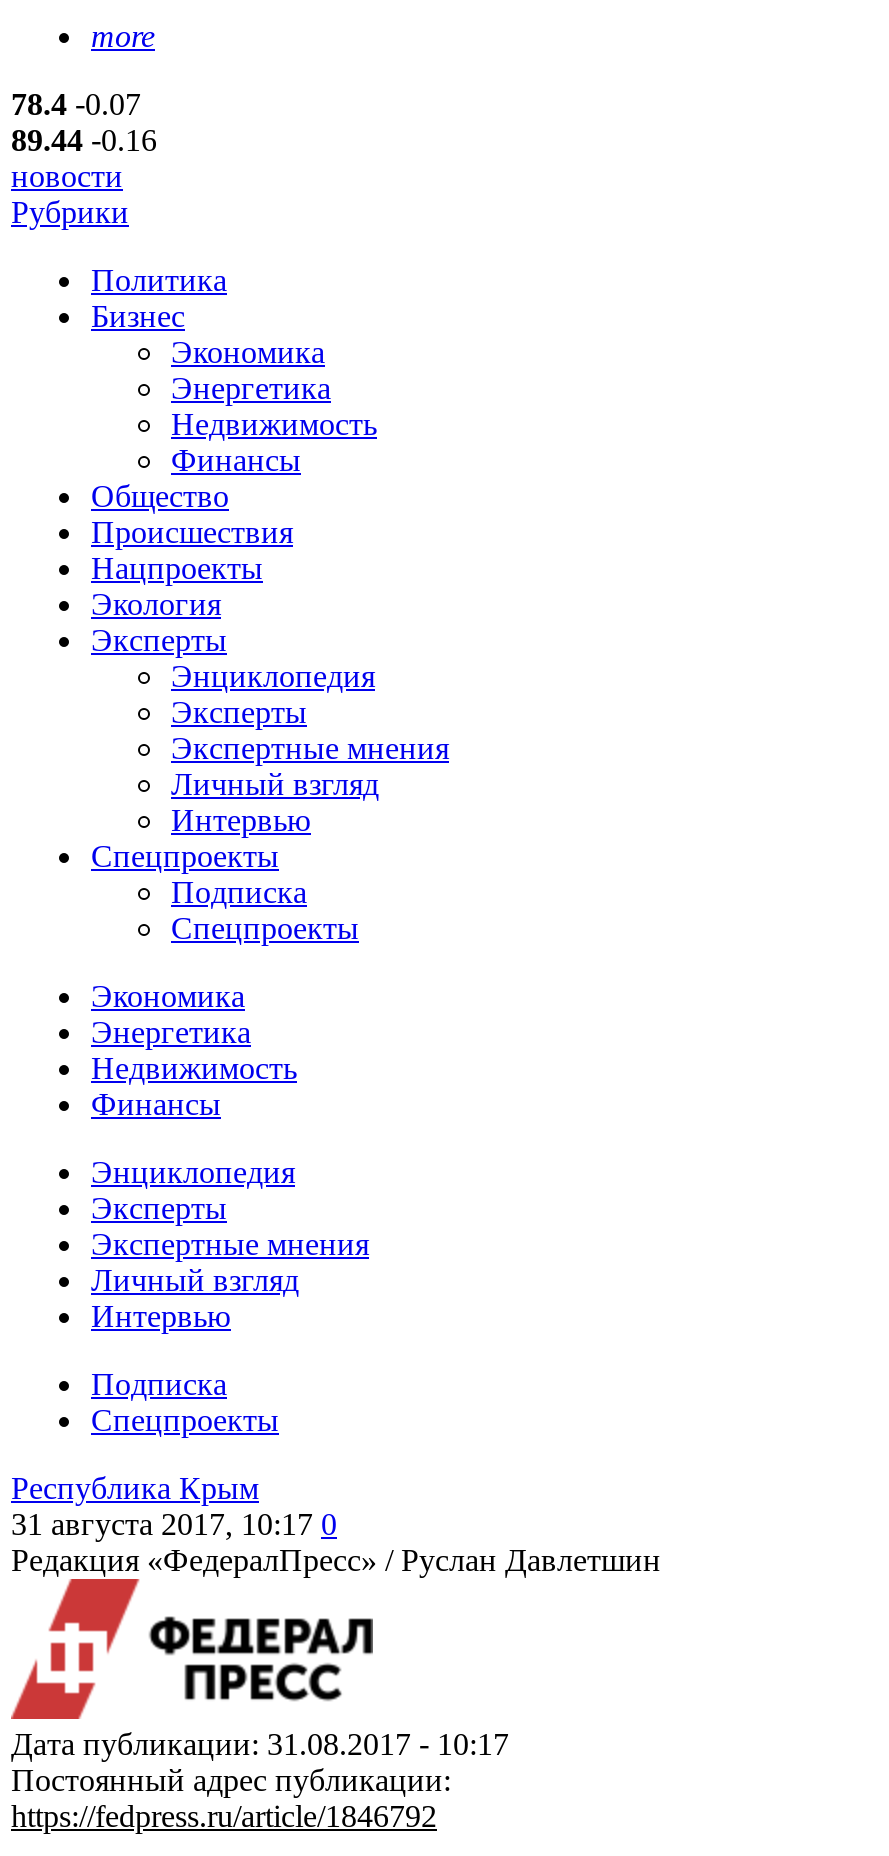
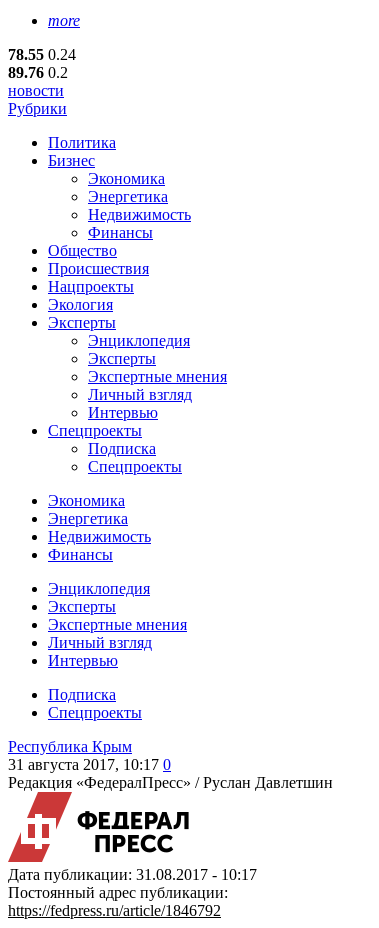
[11,87,141,121] 78.4 -0.07 -> [8,46,76,63] 78.55 0.24
[11,123,157,157] 89.44 -0.16 -> [8,64,68,81] 89.76 0.2

